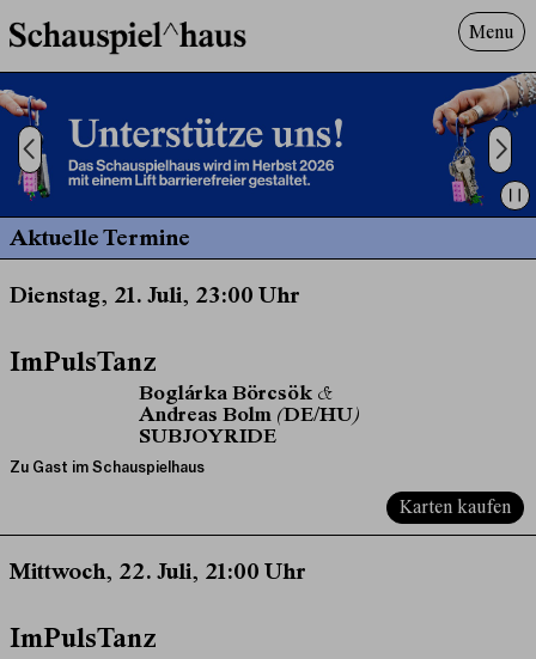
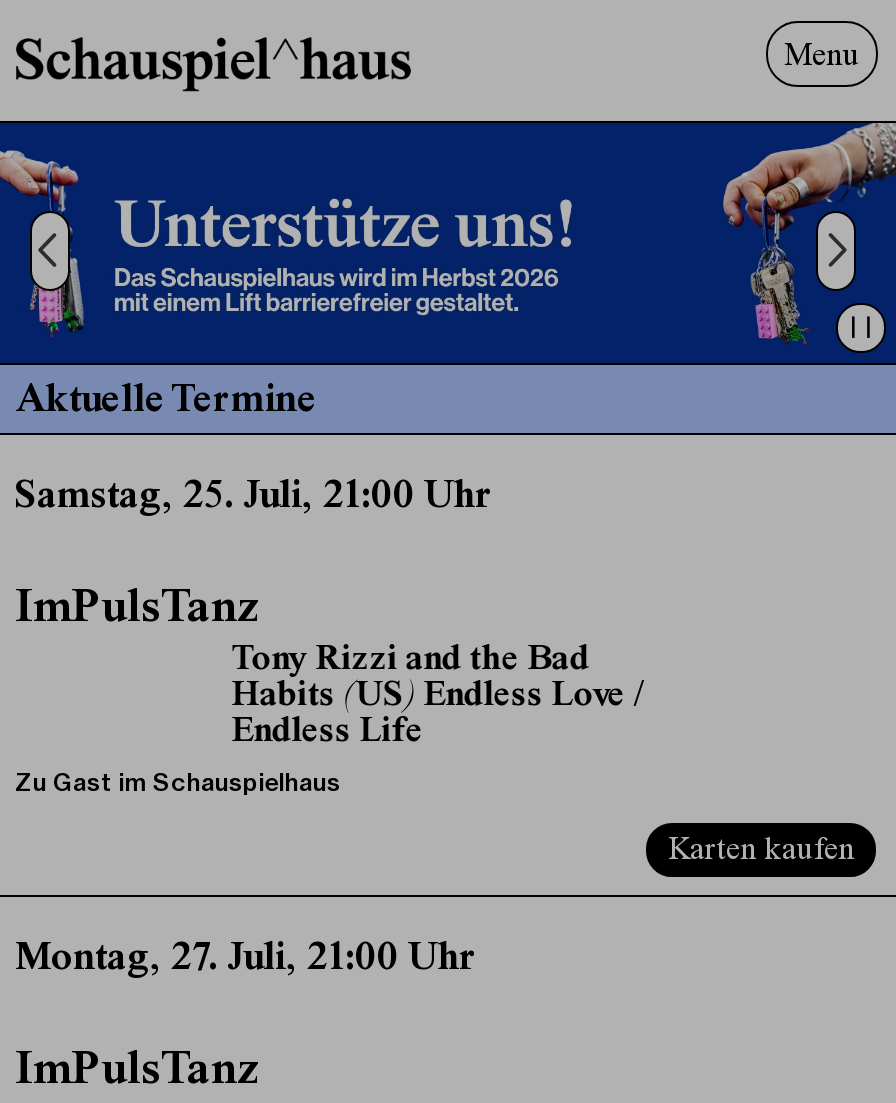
[9,285,300,309] Dienstag, 21. Juli, 23:00 Uhr -> [15,477,493,517] Samstag, 25. Juli, 21:00 Uhr
[139,384,360,449] Boglárka Börcsök & | Andreas Bolm (DE/HU) | SUBJOYRIDE -> [232,643,644,751] Tony Rizzi and the Bad | Habits (US) Endless Love / | Endless Life
[9,561,306,585] Mittwoch, 22. Juli, 21:00 Uhr -> [15,939,477,979] Montag, 27. Juli, 21:00 Uhr

